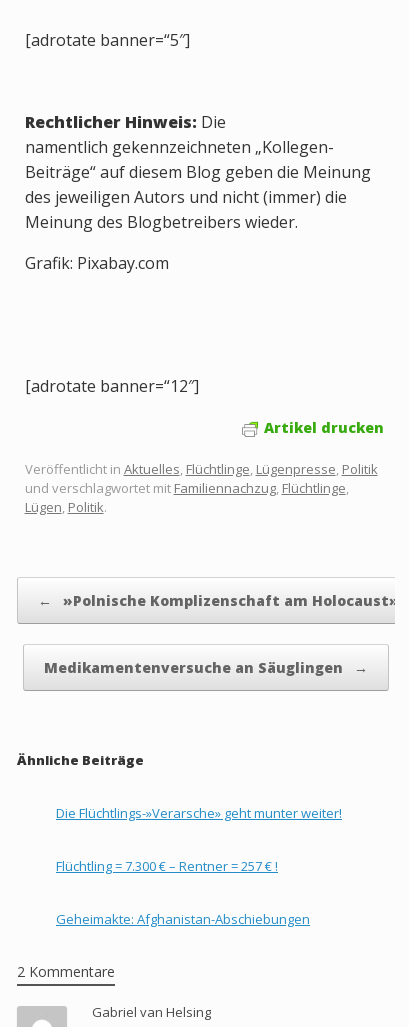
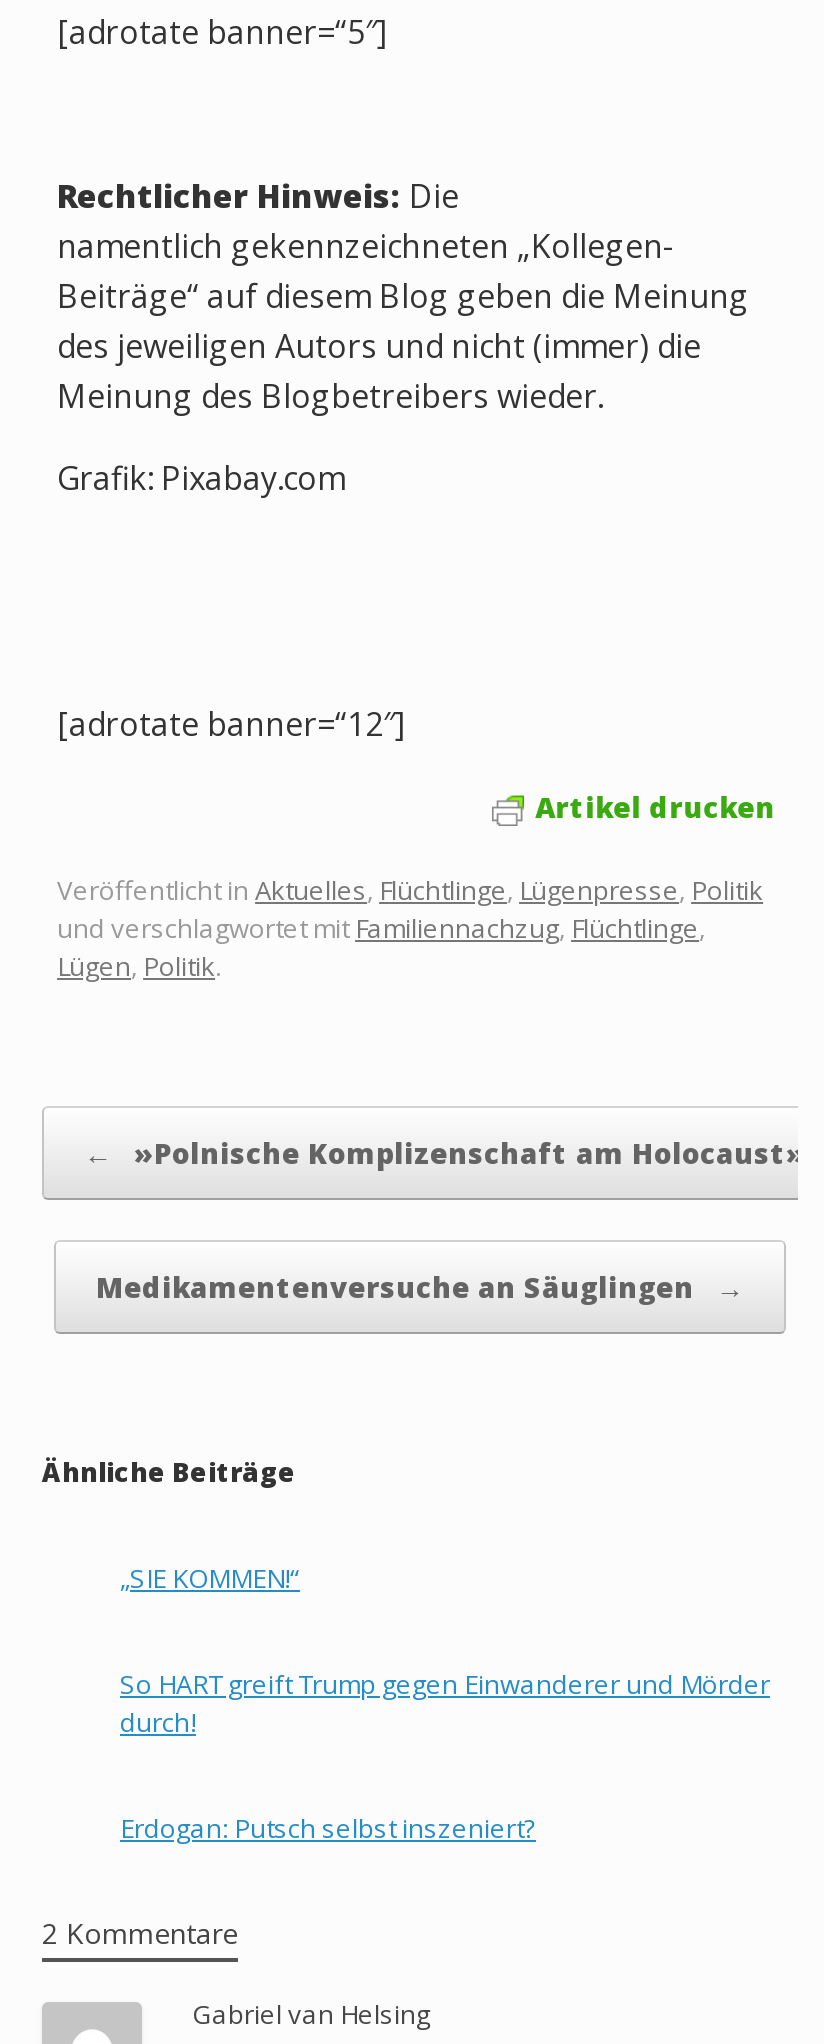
[56,804,342,822] Die Flüchtlings-»Verarsche» geht munter weiter! -> [120,1559,300,1595] „SIE KOMMEN!“
[56,857,278,875] Flüchtling = 7.300 € – Rentner = 257 € ! -> [120,1665,770,1739] So HART greift Trump gegen Einwanderer und Mörder | durch!
[56,910,310,928] Geheimakte: Afghanistan-Abschiebungen -> [120,1809,536,1845] Erdogan: Putsch selbst inszeniert?

